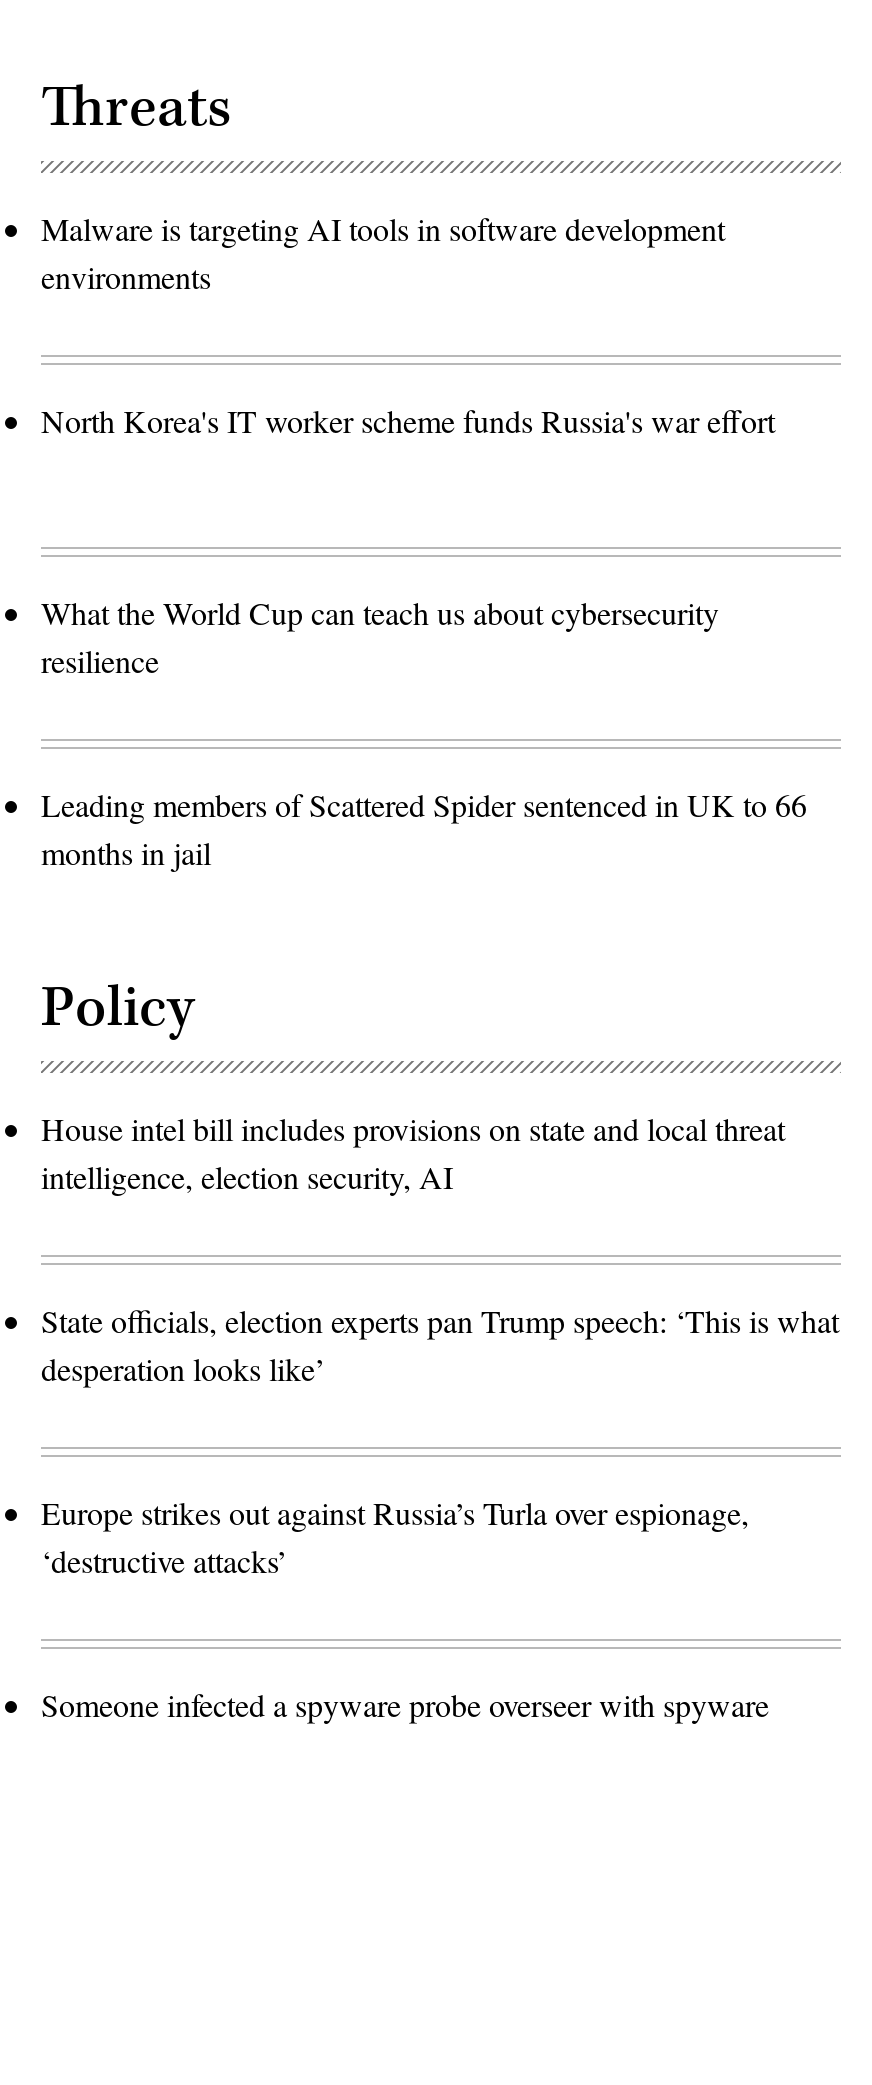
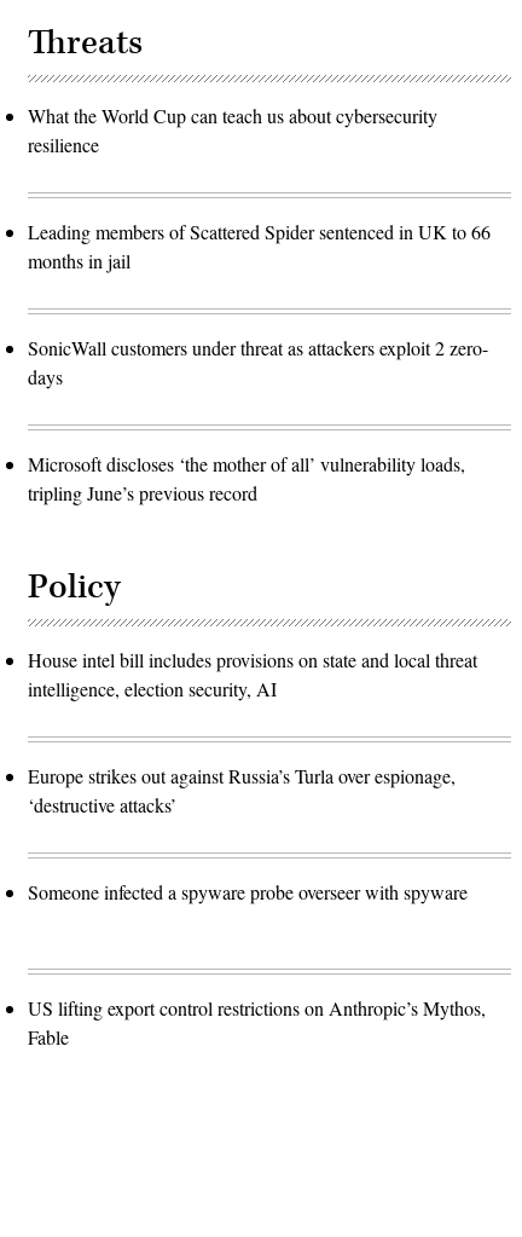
[41,206,775,440] Malware is targeting AI tools in software development | environments | North Korea's IT worker scheme funds Russia's war effort -> none
moved [41,590,807,872] -> [28,103,491,274]: What the World Cup can teach us about cybersecurity | resilience | Leading members of Scattered Spider sentenced in UK to 66 | months in jail
none -> [28,335,488,506] SonicWall customers under threat as attackers exploit 2 zero- | days | Microsoft discloses ‘the mother of all’ vulnerability loads, | tripling June’s previous record
[41,1298,839,1388] State officials, election experts pan Trump speech: ‘This is what | desperation looks like’ -> none
moved [41,1490,769,1724] -> [28,763,468,905]: Europe strikes out against Russia’s Turla over espionage, | ‘destructive attacks’ | Someone infected a spyware probe overseer with spyware
none -> [28,995,486,1050] US lifting export control restrictions on Anthropic’s Mythos, | Fable

